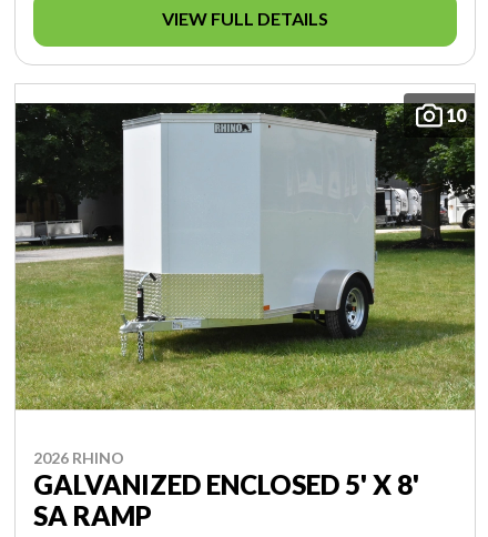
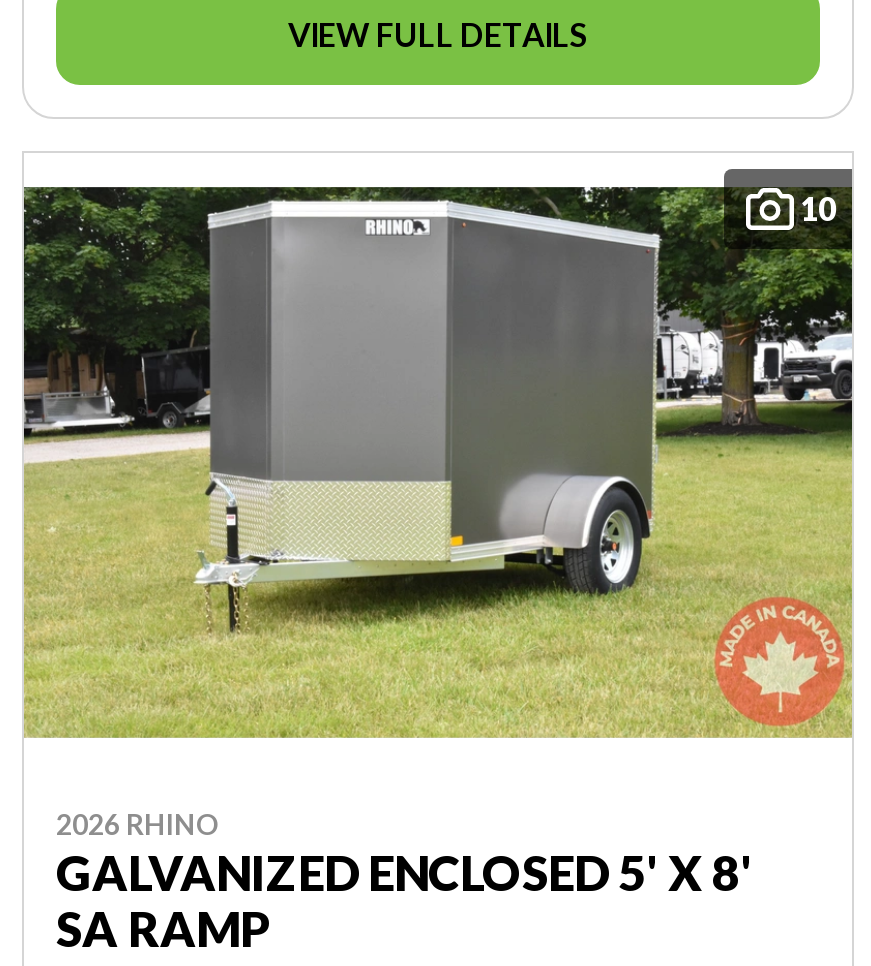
[14,102,476,411] [image] -> [22,186,854,738] [image]

